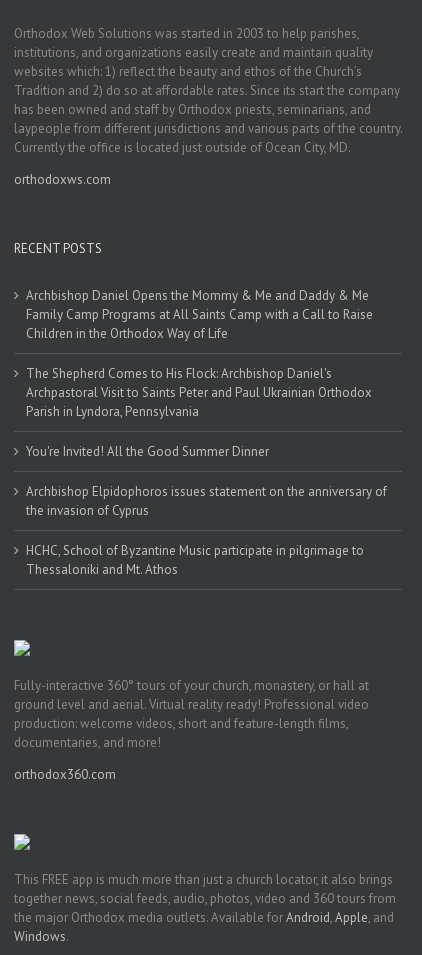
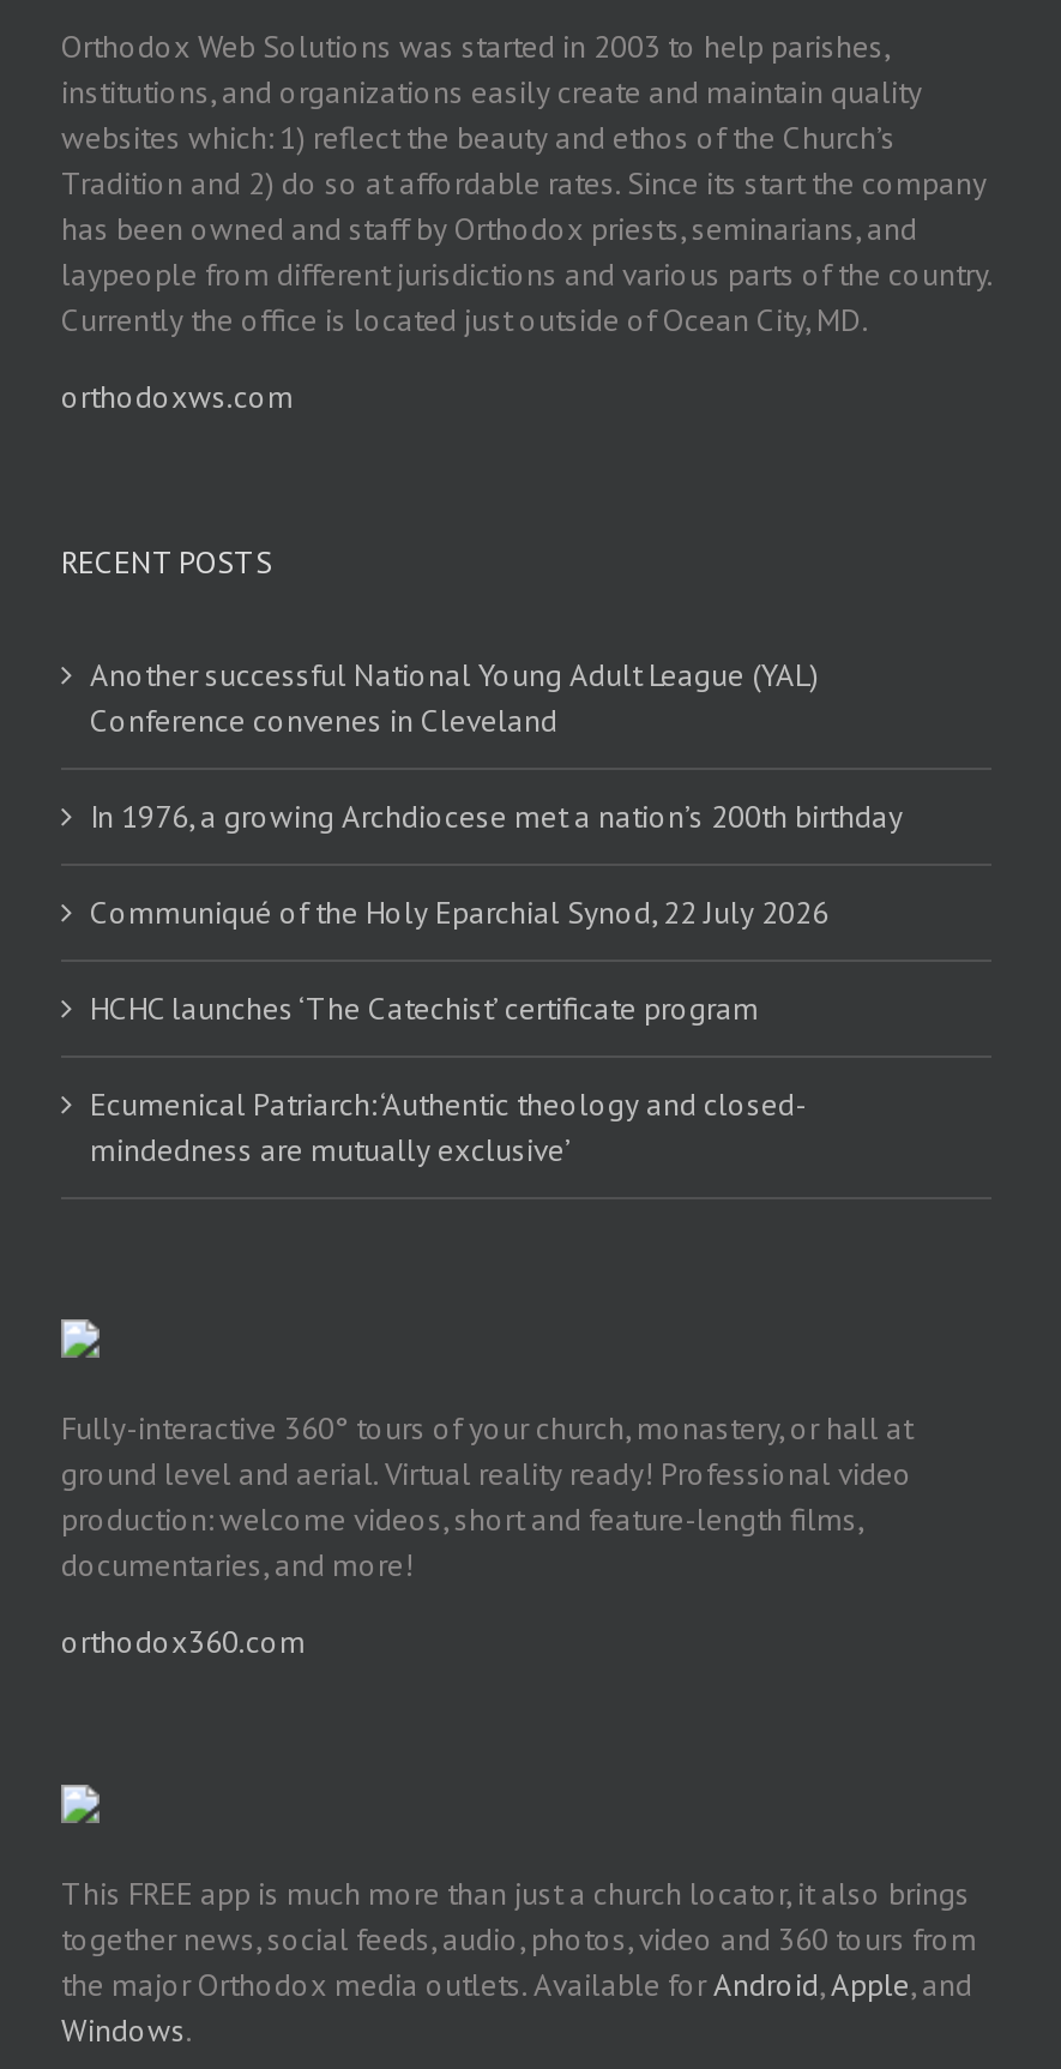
[26,287,373,342] Archbishop Daniel Opens the Mommy & Me and Daddy & Me | Family Camp Programs at All Saints Camp with a Call to Raise | Children in the Orthodox Way of Life -> [90,654,819,741] Another successful National Young Adult League (YAL) | Conference convenes in Cleveland
[26,365,372,420] The Shepherd Comes to His Flock: Archbishop Daniel's | Archpastoral Visit to Saints Peter and Paul Ukrainian Orthodox | Parish in Lyndora, Pennsylvania -> [90,796,903,837] In 1976, a growing Archdiocese met a nation’s 200th birthday
[26,443,269,460] You're Invited! All the Good Summer Dinner -> [90,892,828,933] Communiqué of the Holy Eparchial Synod, 22 July 2026
[26,483,387,519] Archbishop Elpidophoros issues statement on the anniversary of | the invasion of Cyprus -> [90,988,759,1029] HCHC launches ‘The Catechist’ certificate program
[26,542,364,578] HCHC, School of Byzantine Music participate in pilgrimage to | Thessaloniki and Mt. Athos -> [90,1084,807,1170] Ecumenical Patriarch: ‘Authentic theology and closed- | mindedness are mutually exclusive’

